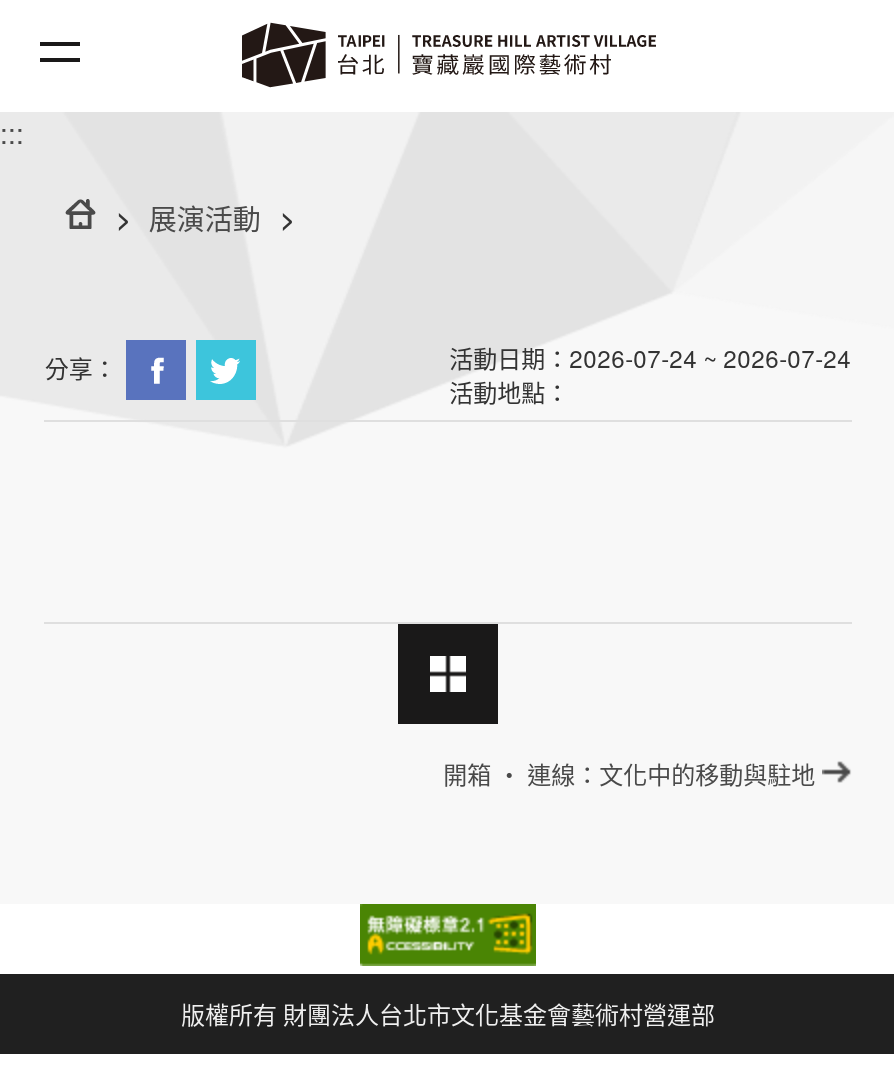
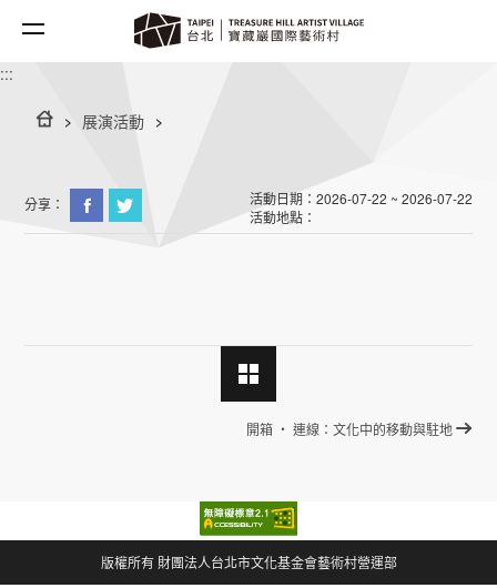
[449,341,851,375] 活動日期：2026-07-24 ~ 2026-07-24 -> [249,189,472,208] 活動日期：2026-07-22 ~ 2026-07-22

